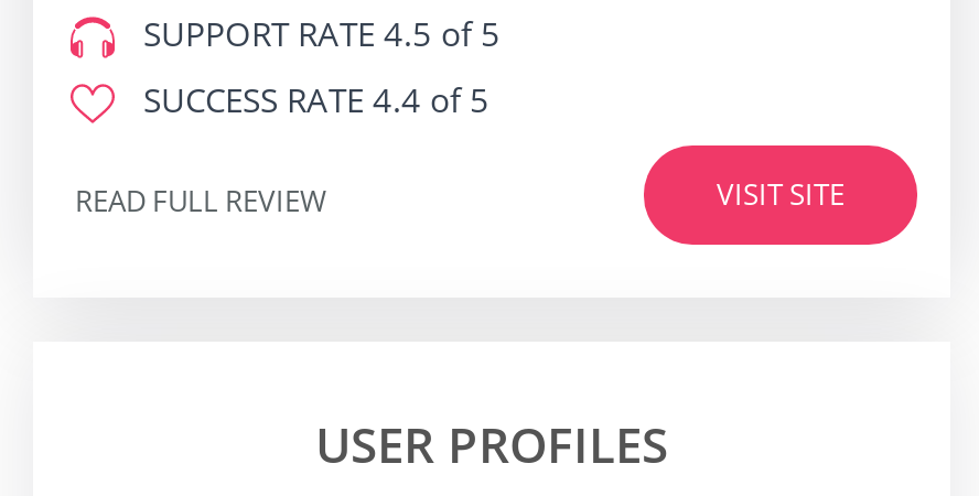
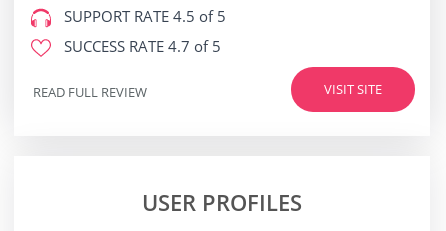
[143,78,489,122] SUCCESS RATE 4.4 of 5 -> [64,36,221,56] SUCCESS RATE 4.7 of 5

